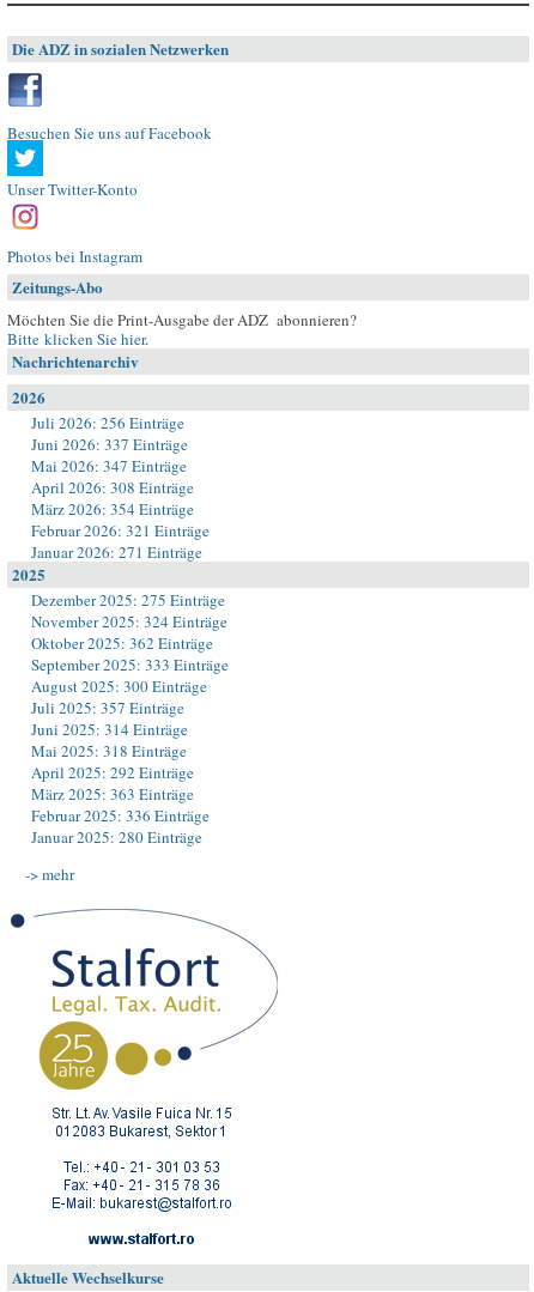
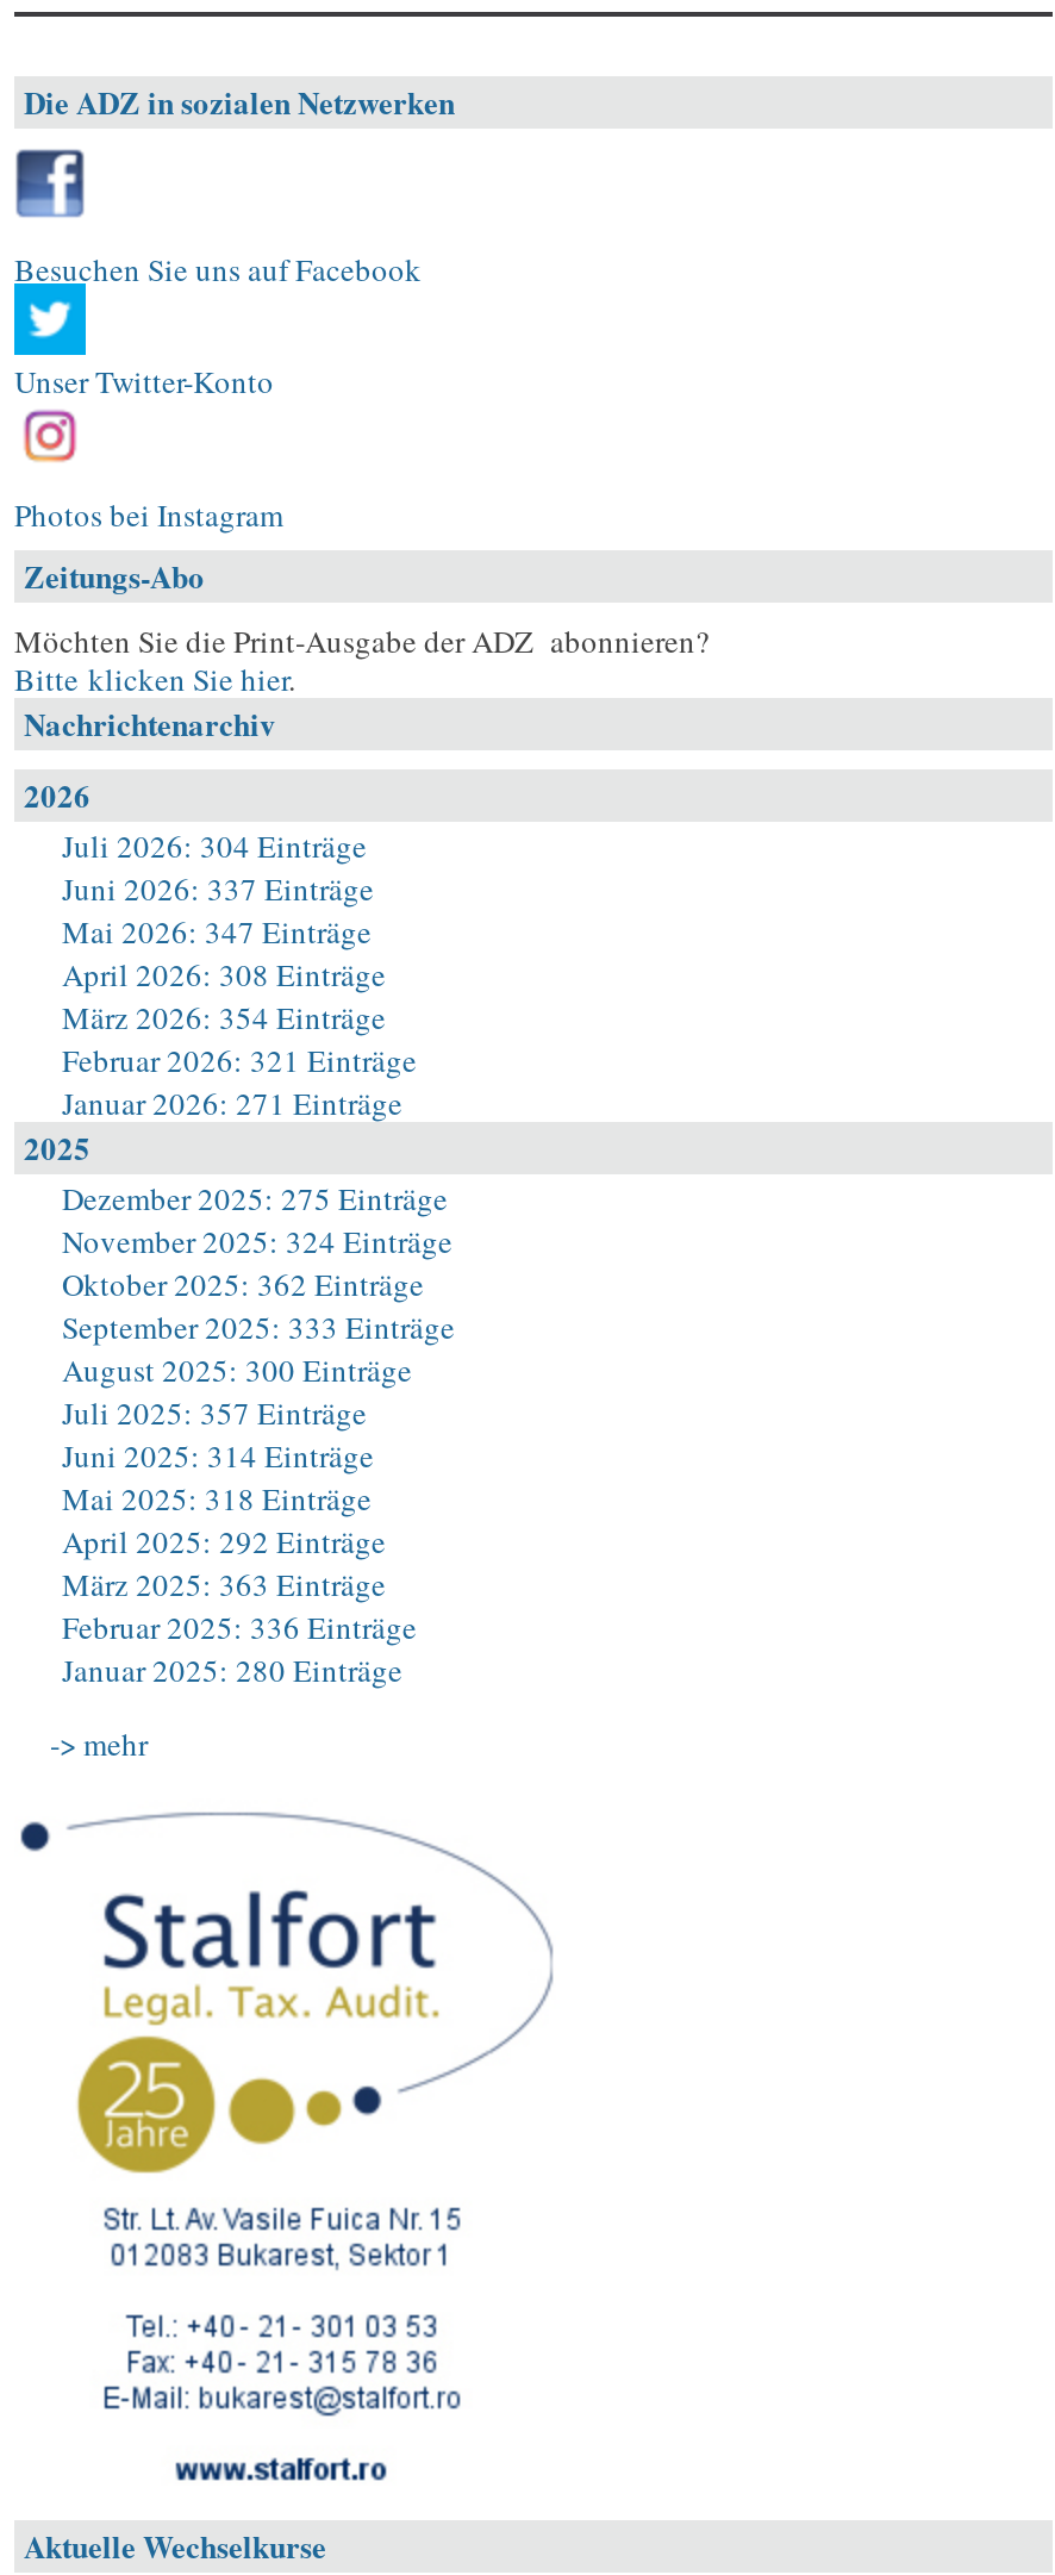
[31,412,184,433] Juli 2026: 256 Einträge -> [62,824,367,867] Juli 2026: 304 Einträge

